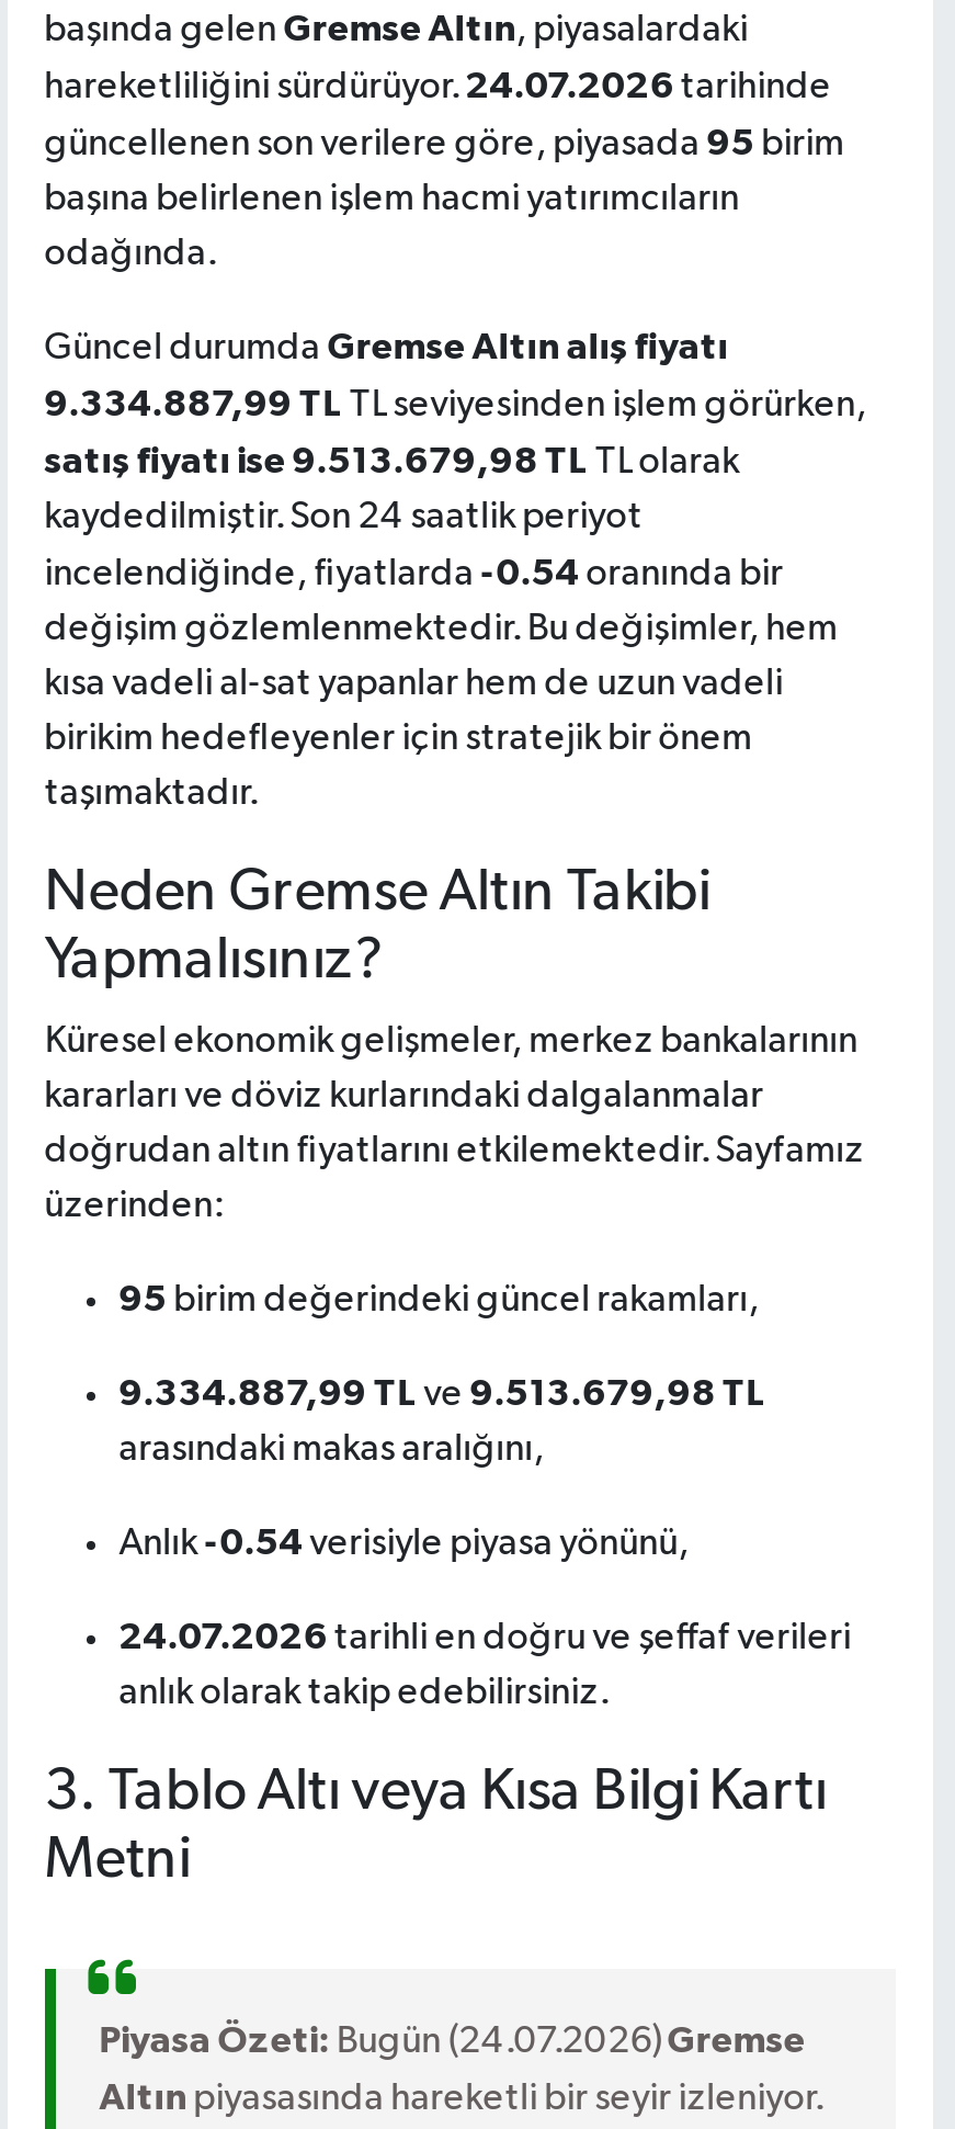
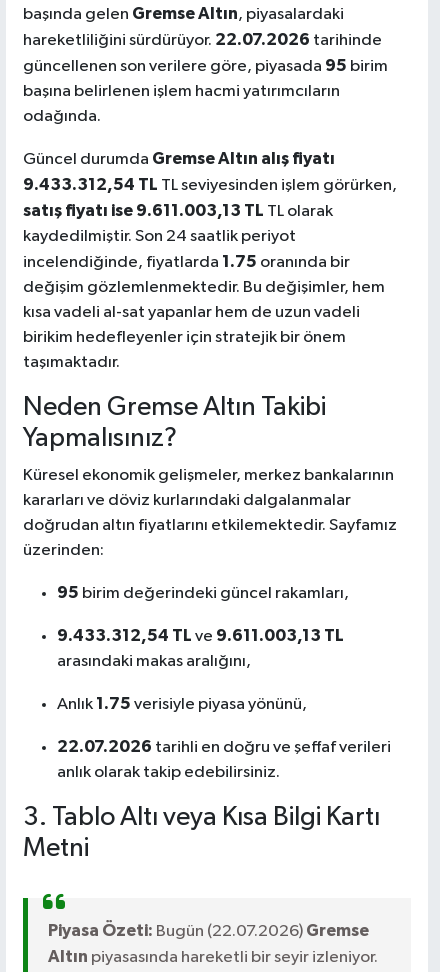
[45,68,832,107] hareketliliğini sürdürüyor. 24.07.2026 tarihinde -> [23,31,382,49] hareketliliğini sürdürüyor. 22.07.2026 tarihinde
[45,386,867,425] 9.334.887,99 TL TL seviyesinden işlem görürken, -> [23,176,397,194] 9.433.312,54 TL TL seviyesinden işlem görürken,
[45,443,740,482] satış fiyatı ise 9.513.679,98 TL TL olarak -> [23,202,333,220] satış fiyatı ise 9.611.003,13 TL TL olarak
[45,555,784,594] incelendiğinde, fiyatlarda -0.54 oranında bir -> [23,253,350,271] incelendiğinde, fiyatlarda 1.75 oranında bir
[119,1374,766,1414] 9.334.887,99 TL ve 9.513.679,98 TL -> [57,627,344,645] 9.433.312,54 TL ve 9.611.003,13 TL
[119,1523,689,1563] Anlık -0.54 verisiyle piyasa yönünü, -> [57,695,307,713] Anlık 1.75 verisiyle piyasa yönünü,
[119,1618,851,1657] 24.07.2026 tarihli en doğru ve şeffaf verileri -> [57,738,391,756] 22.07.2026 tarihli en doğru ve şeffaf verileri
[99,2021,805,2061] Piyasa Özeti: Bugün (24.07.2026)Gremse -> [48,922,369,940] Piyasa Özeti: Bugün (22.07.2026)Gremse

